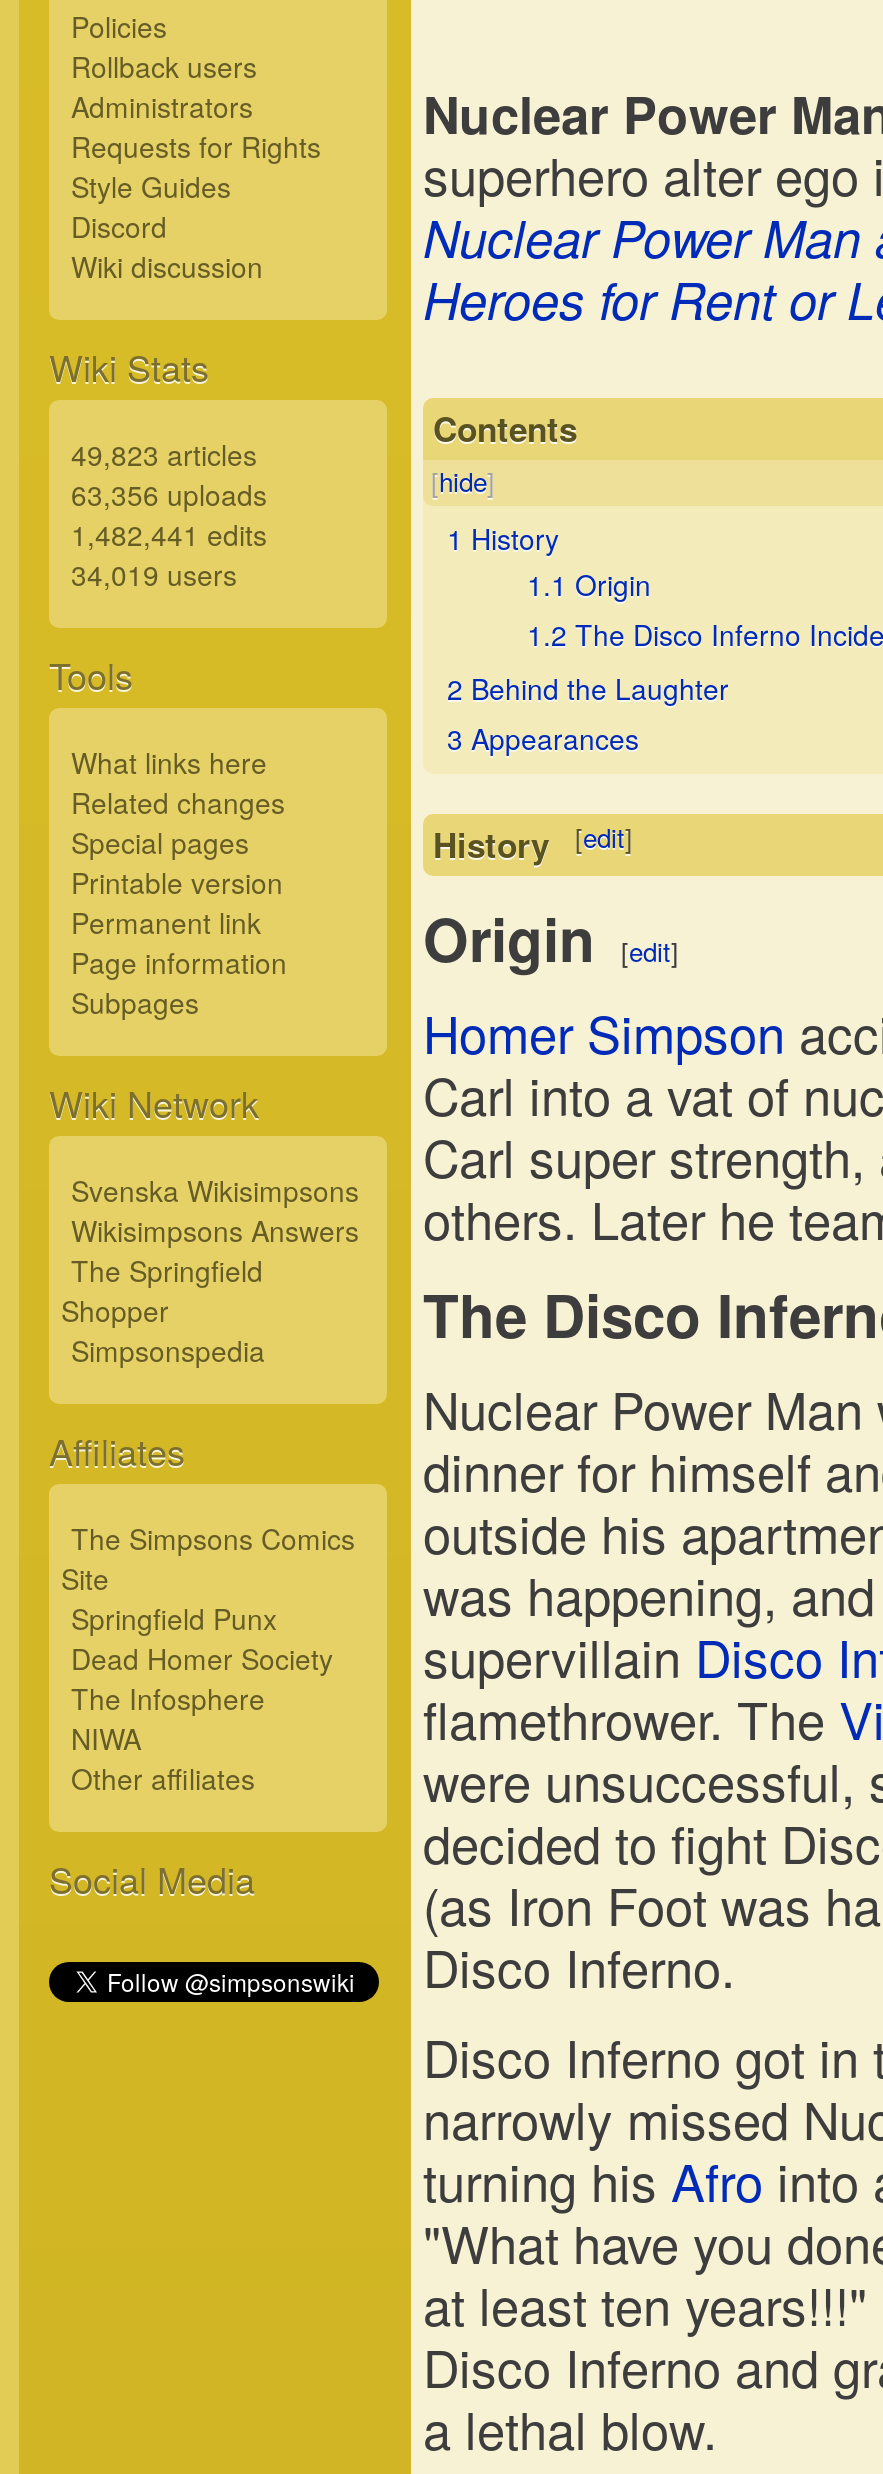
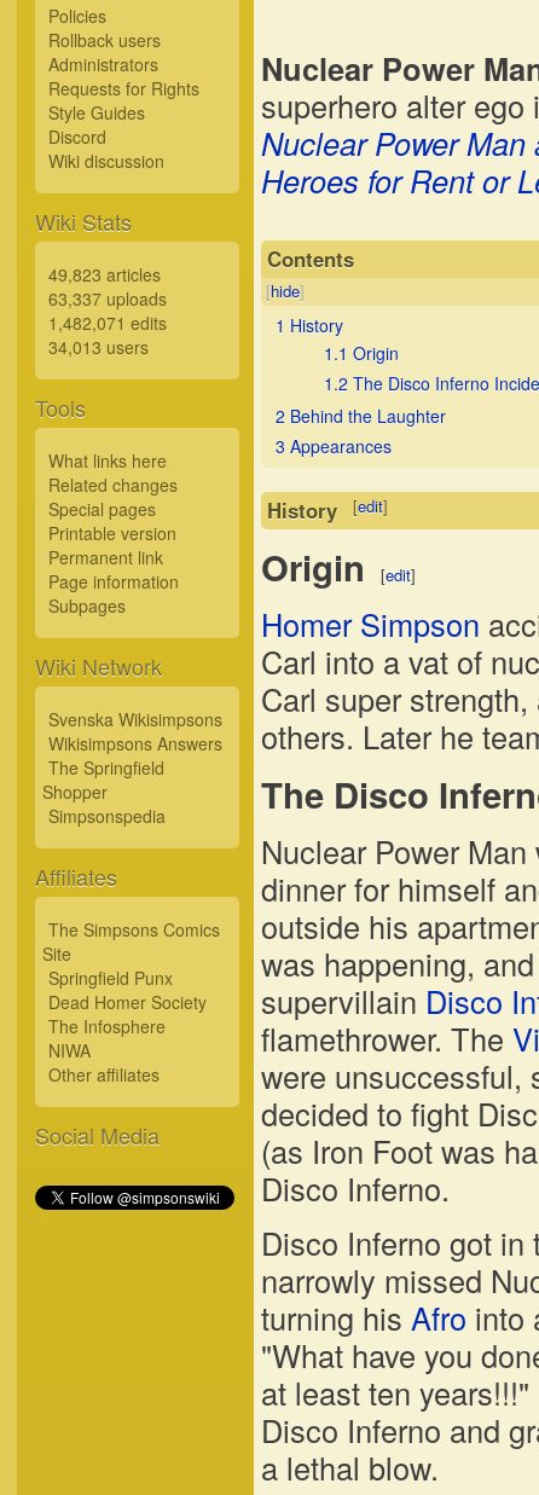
[71,474,267,514] 63,356 uploads -> [48,286,167,311] 63,337 uploads
[71,514,267,554] 1,482,441 edits -> [48,311,167,335] 1,482,071 edits
[71,554,237,594] 34,019 users -> [48,335,149,359] 34,013 users

